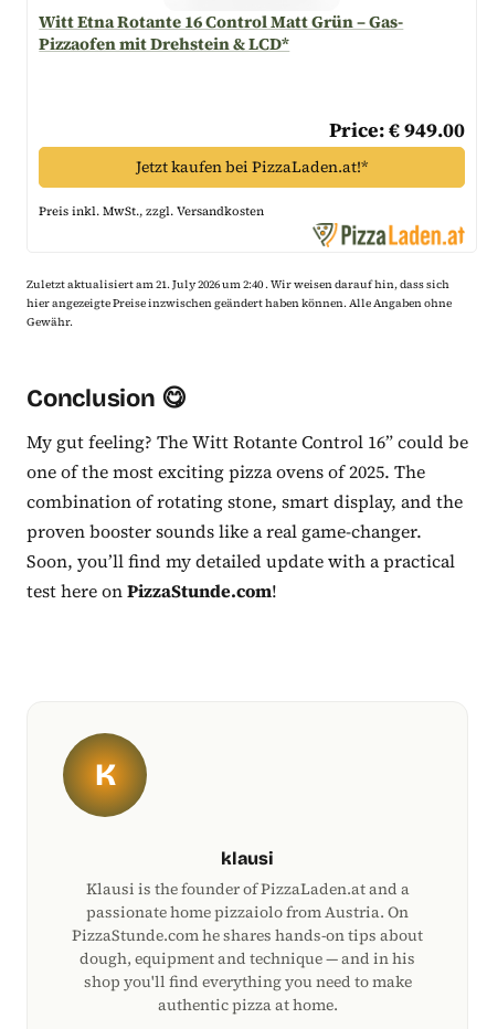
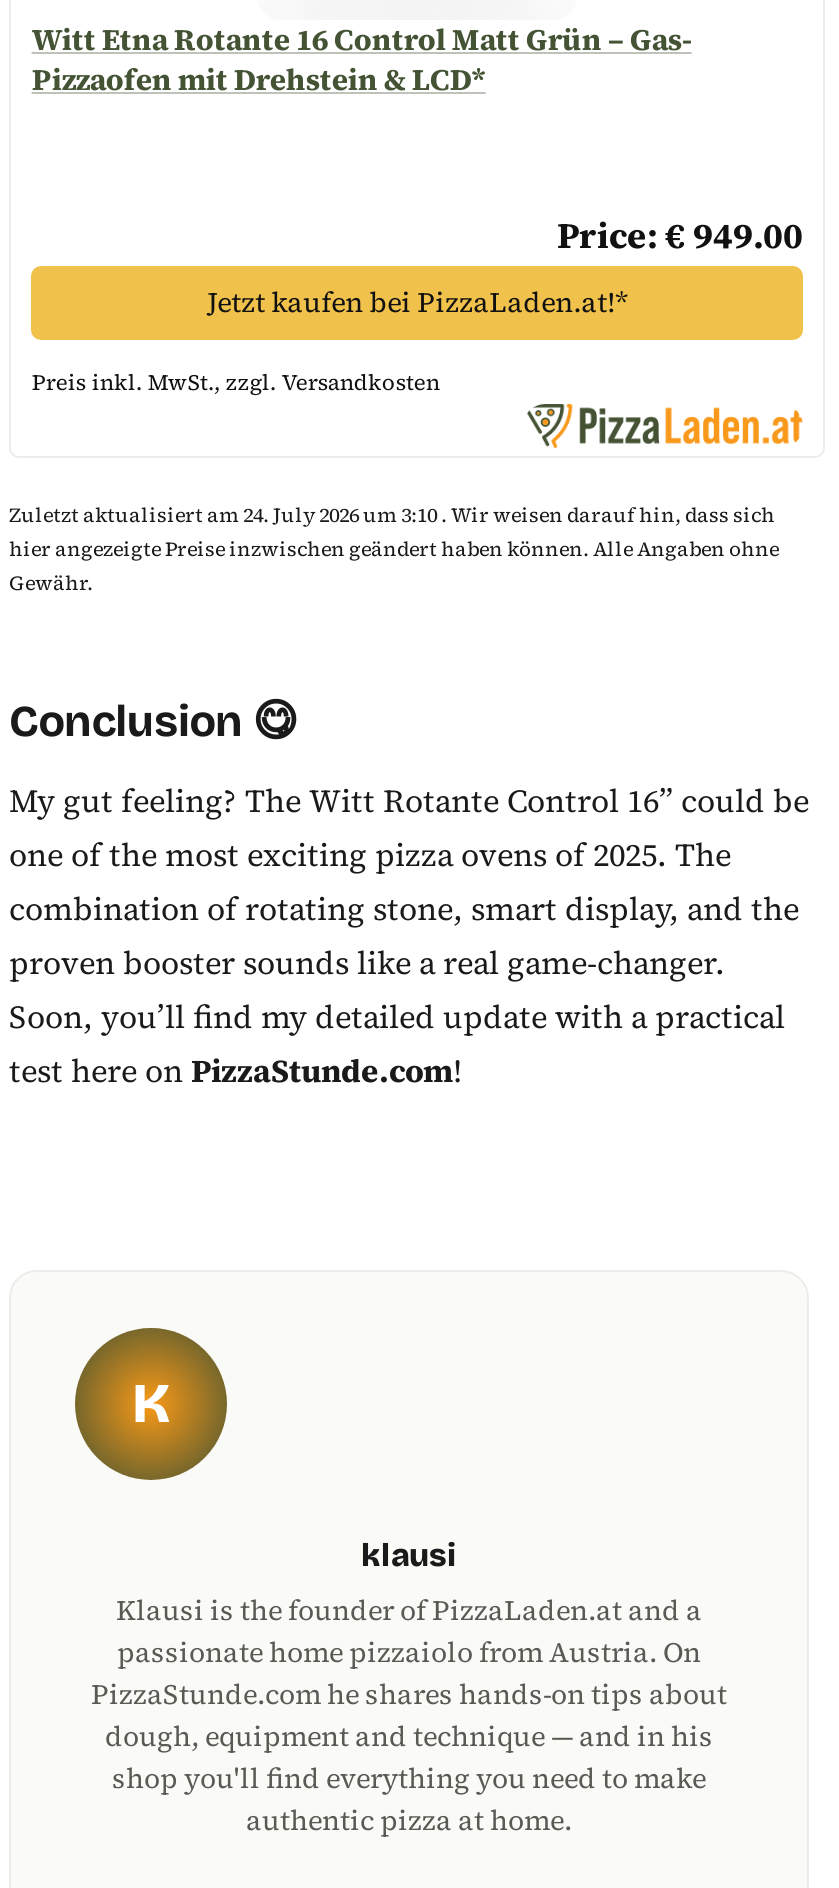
[27,277,449,291] Zuletzt aktualisiert am 21. July 2026 um 2:40 . Wir weisen darauf hin, dass sich -> [9,501,775,527] Zuletzt aktualisiert am 24. July 2026 um 3:10 . Wir weisen darauf hin, dass sich

